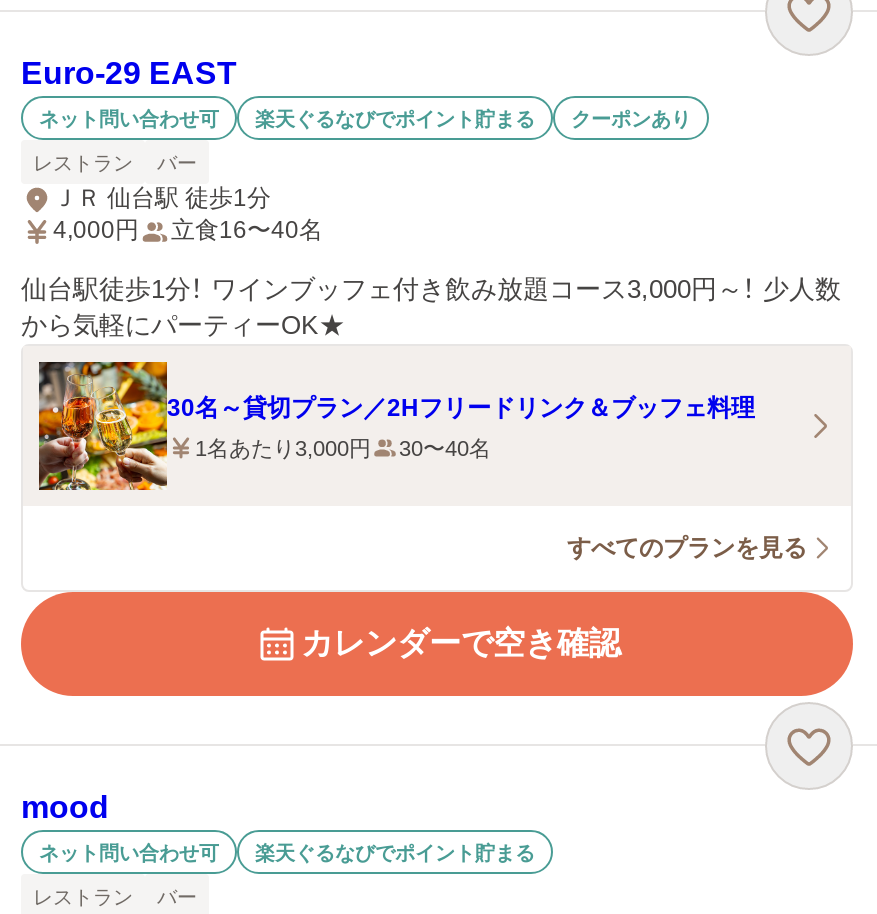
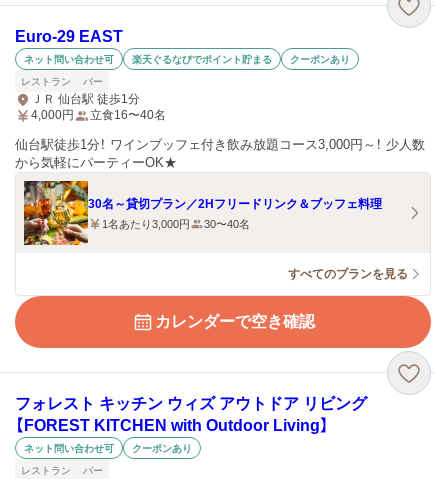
[21,790,109,824] mood -> [15,395,367,434] フォレスト キッチン ウィズ アウトドア リビング | 【FOREST KITCHEN with Outdoor Living】
[255,841,535,863] 楽天ぐるなびでポイント貯まる -> [132,442,192,453] クーポンあり

